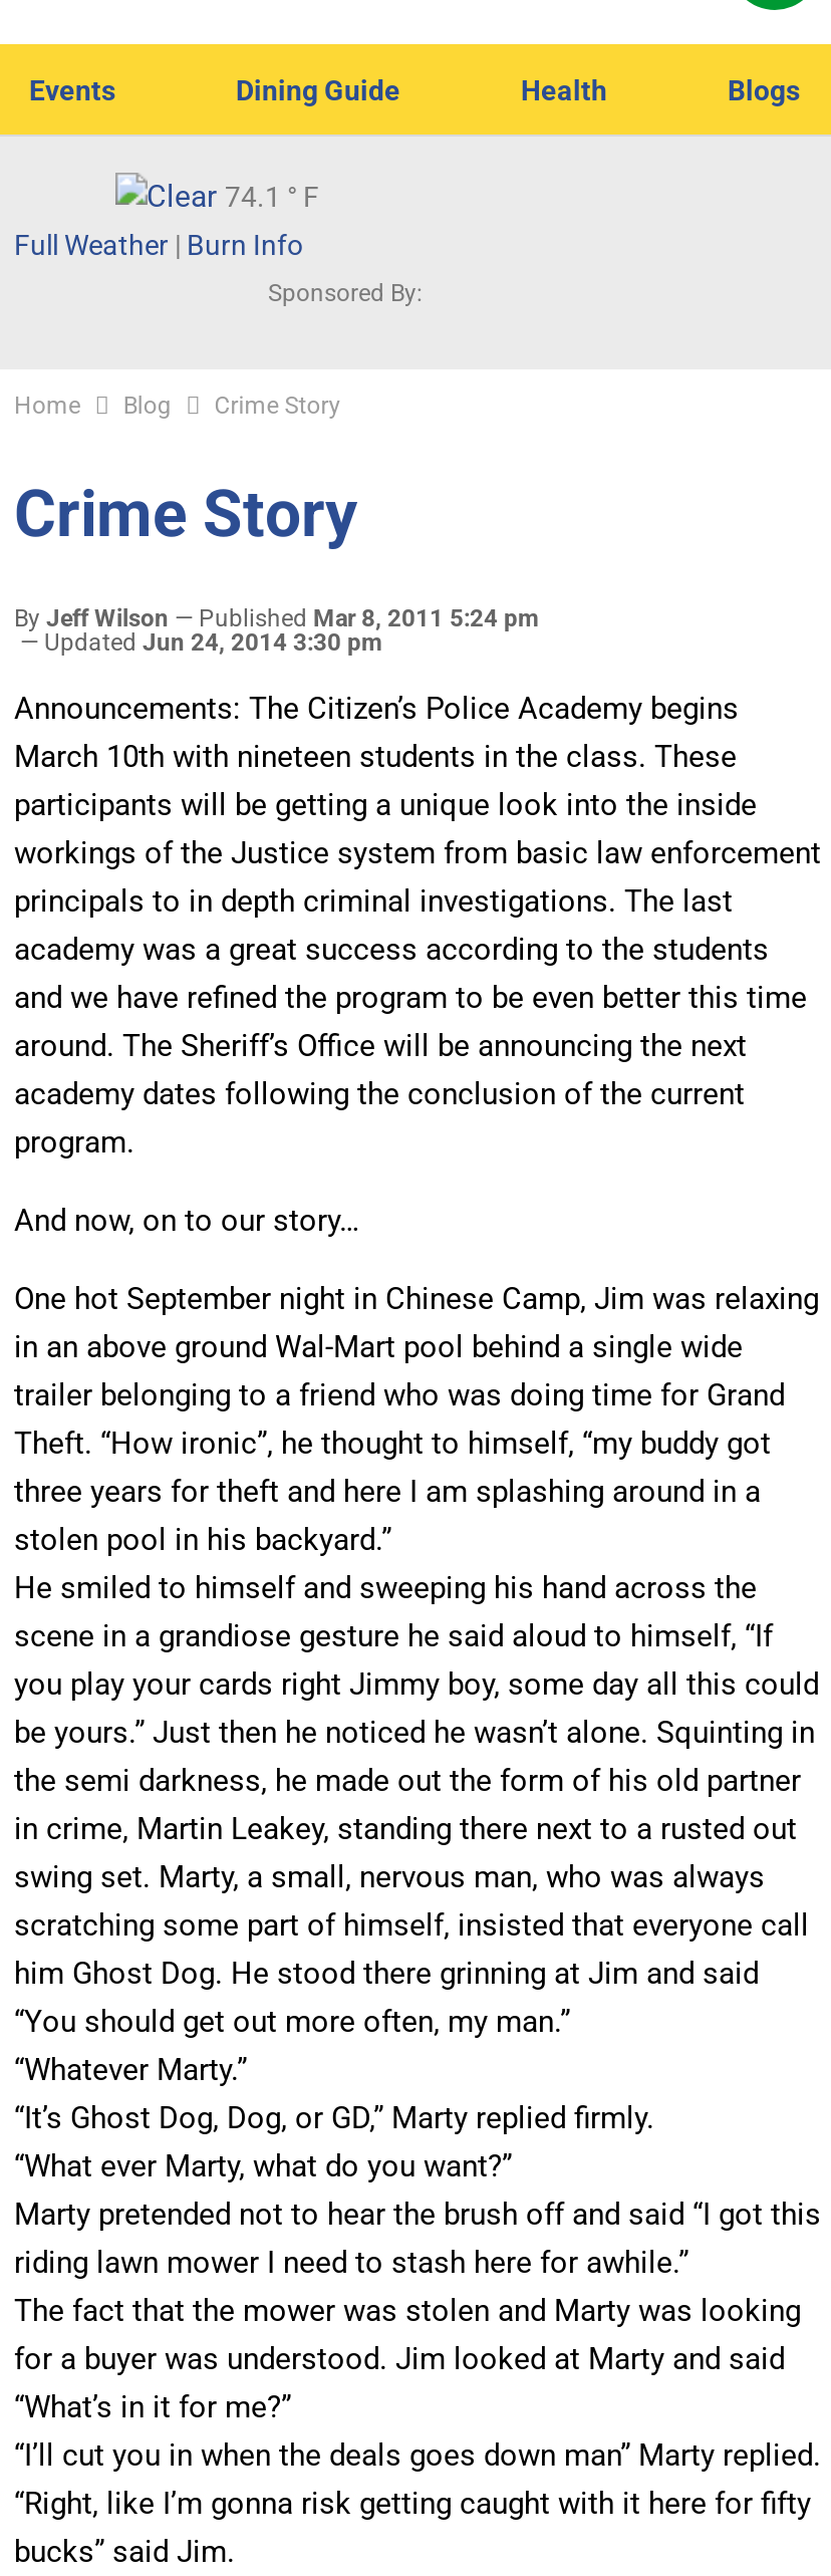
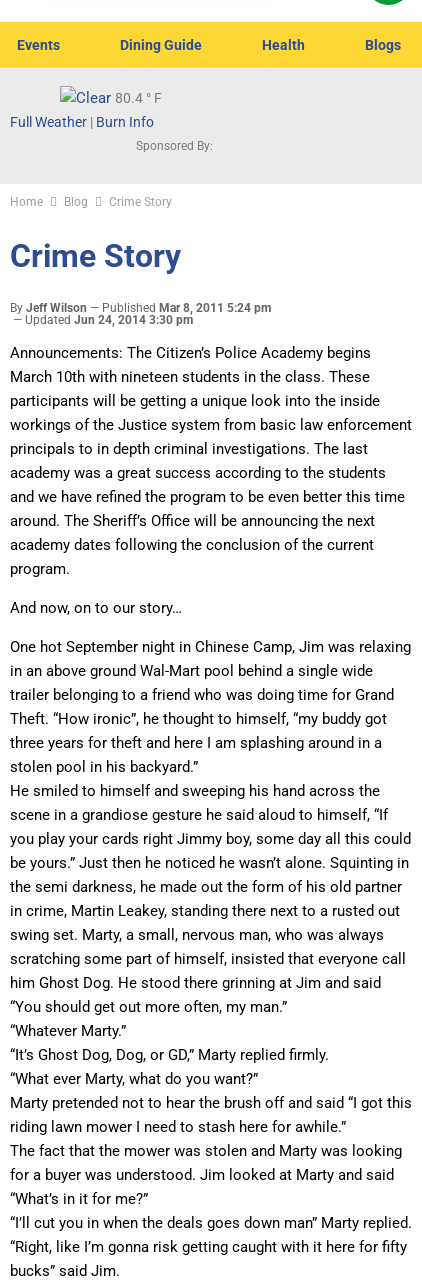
[225,181,319,213] 74.1 ° F -> [114,90,161,106] 80.4 ° F

